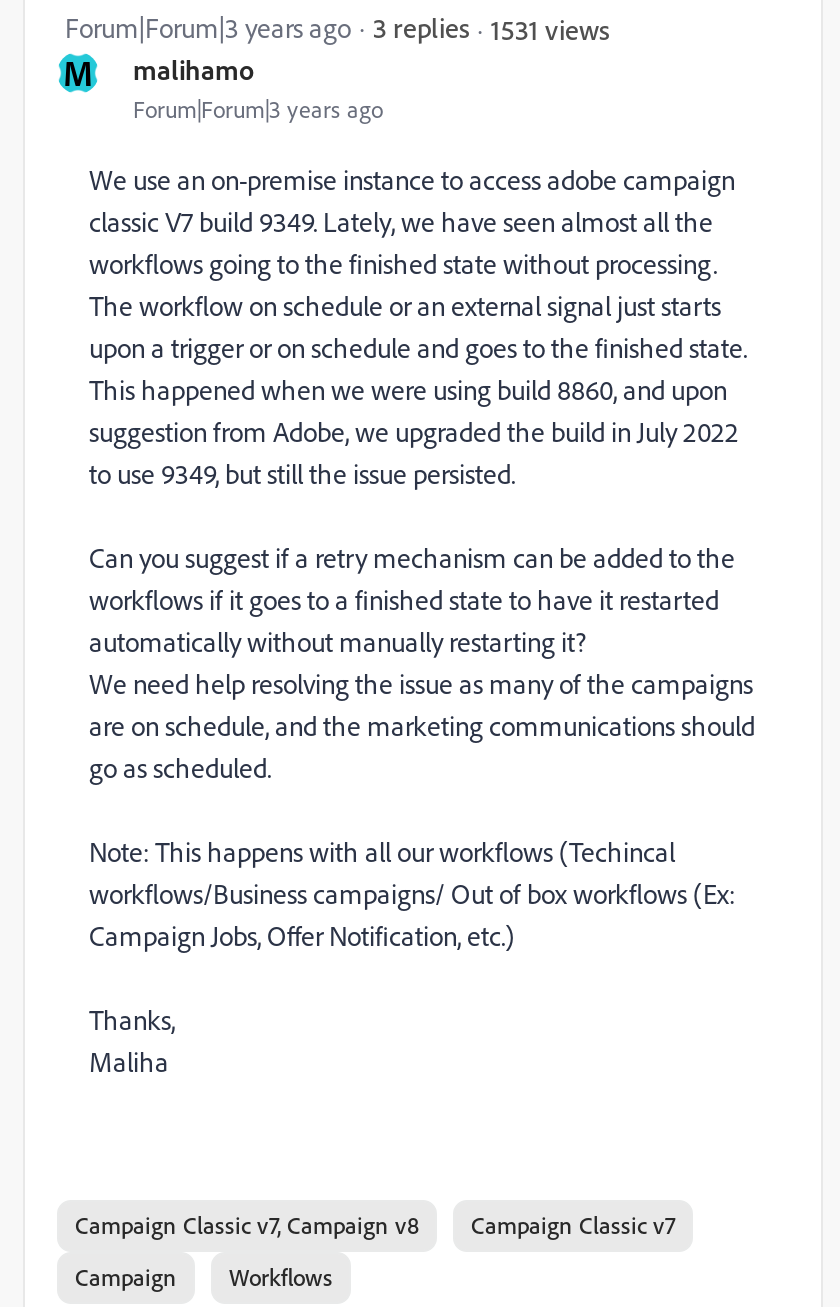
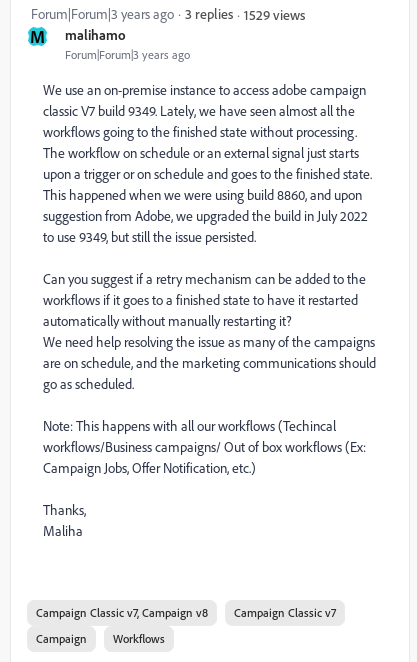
[491,11,609,45] 1531 views -> [244,5,305,22] 1529 views

